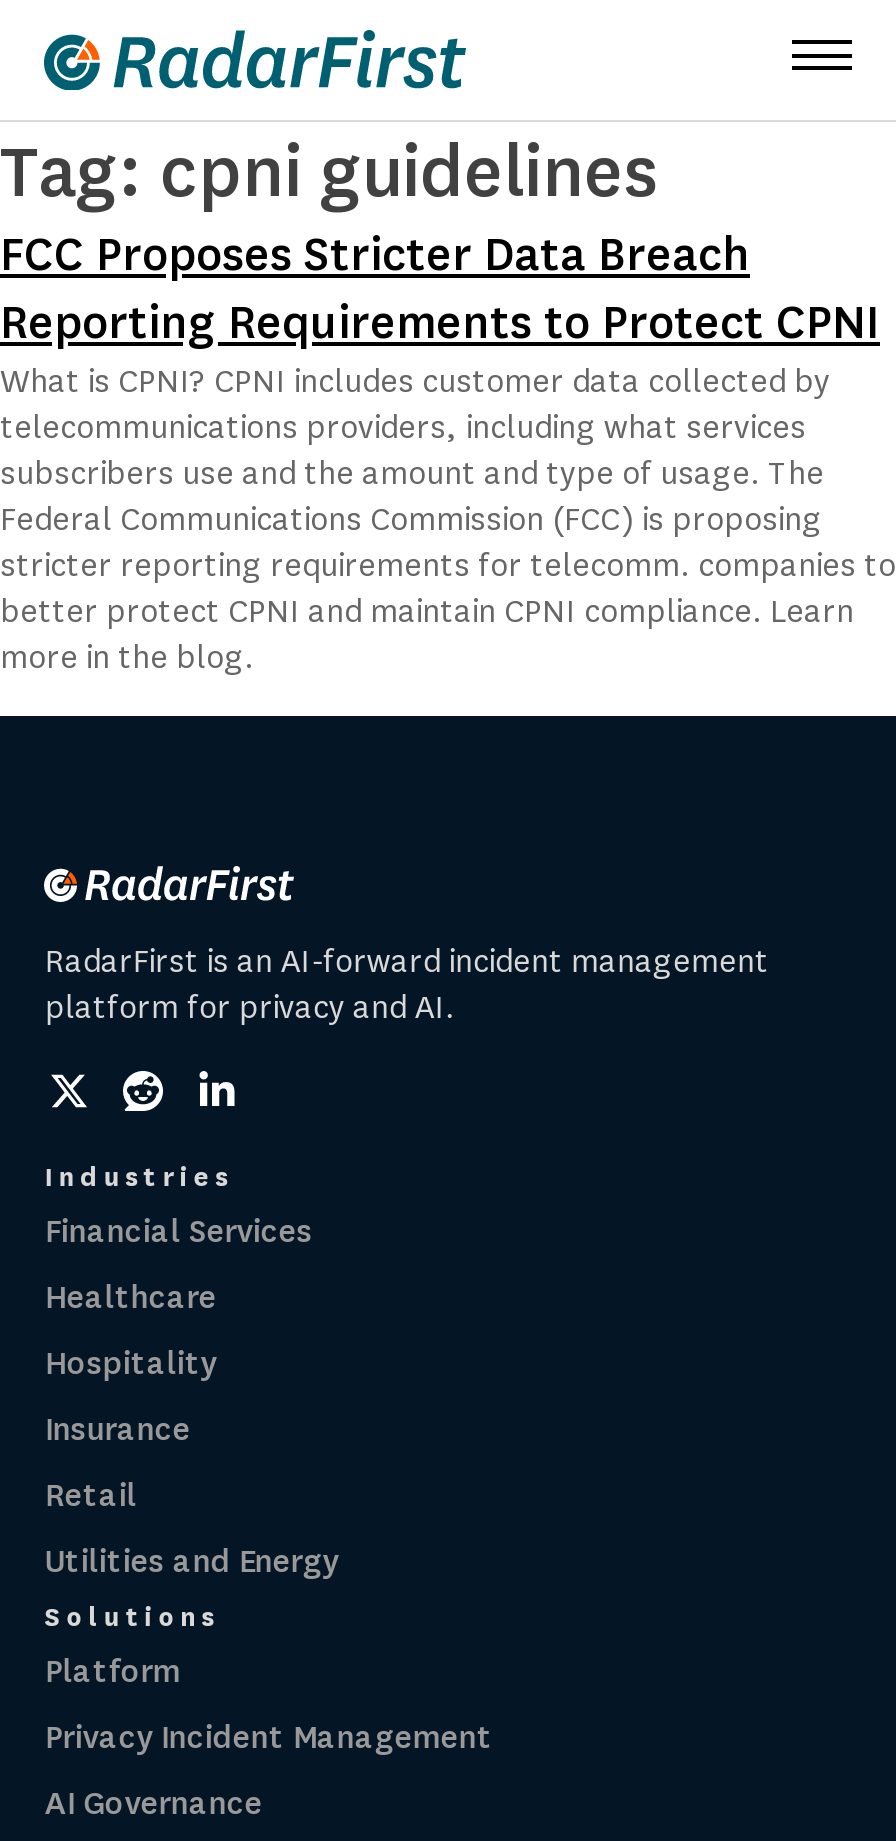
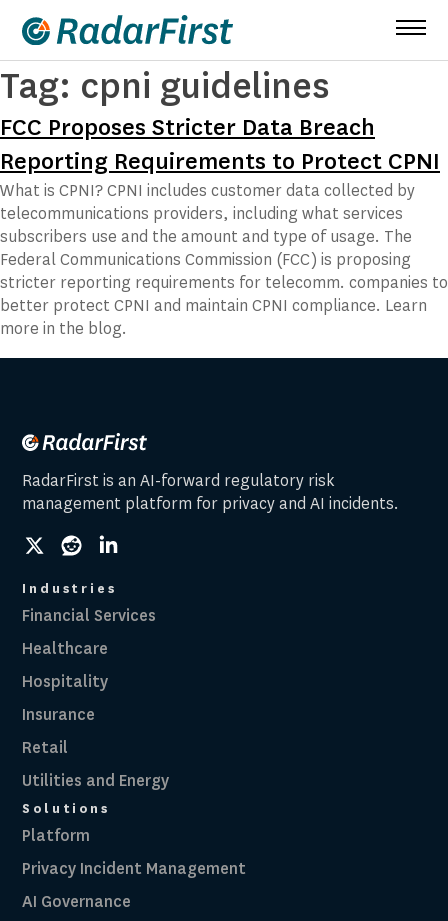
[45,940,769,1028] RadarFirst is an AI-forward incident management | platform for privacy and AI. -> [22,470,399,514] RadarFirst is an AI-forward regulatory risk | management platform for privacy and AI incidents.

